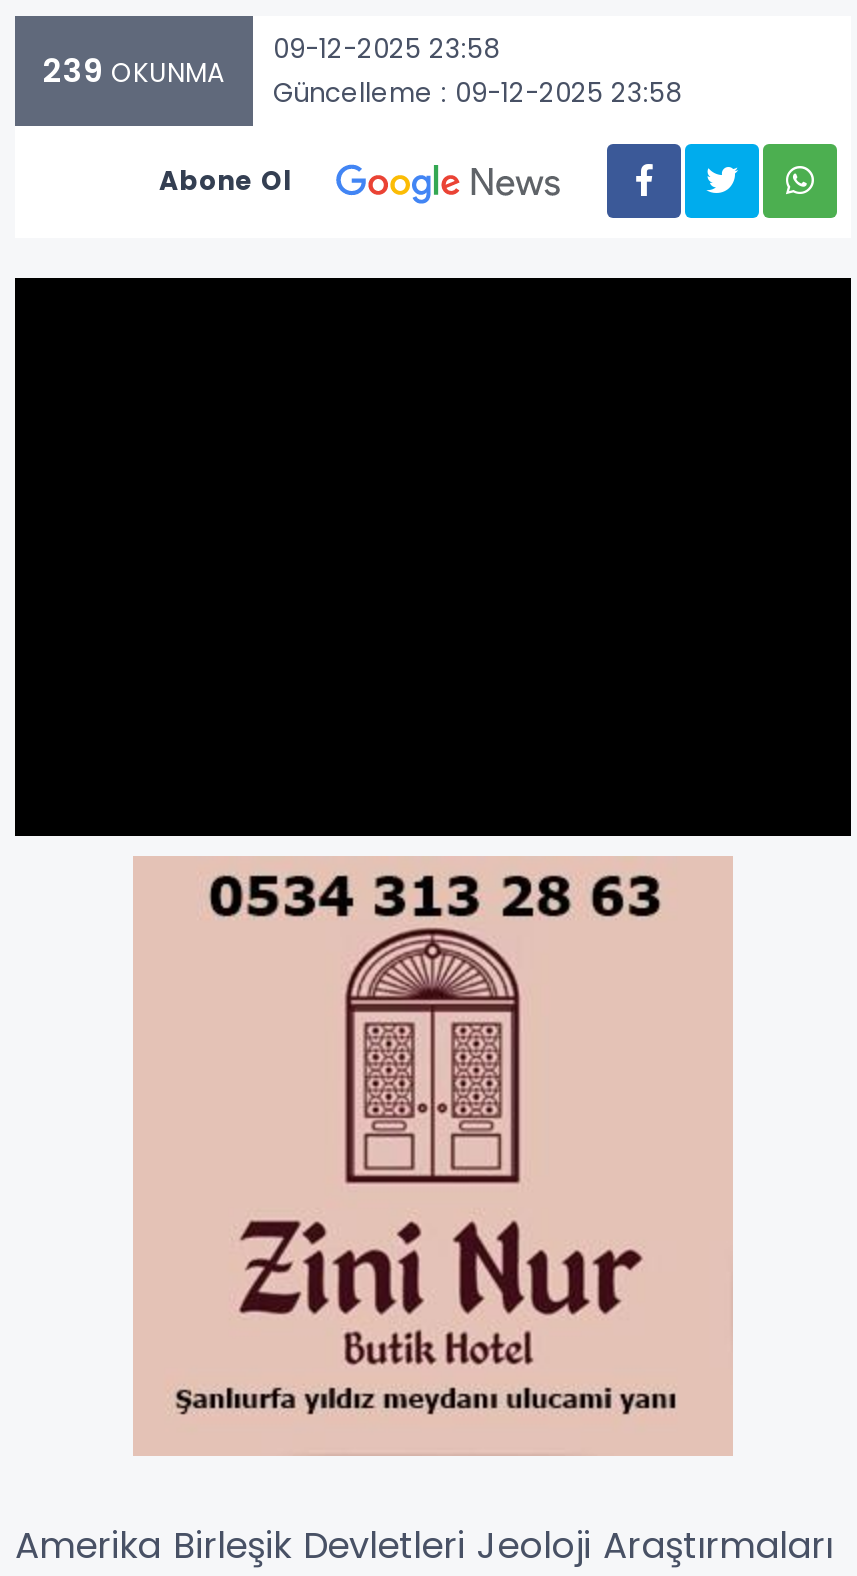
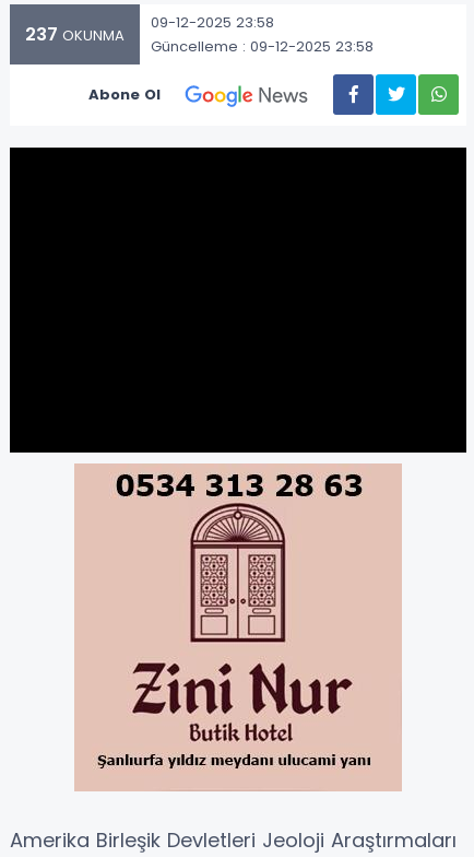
[43,29,681,111] 239 OKUNMA 09-12-2025 23:58 Güncelleme : 09-12-2025 23:58 -> [25,11,374,56] 237 OKUNMA 09-12-2025 23:58 Güncelleme : 09-12-2025 23:58

